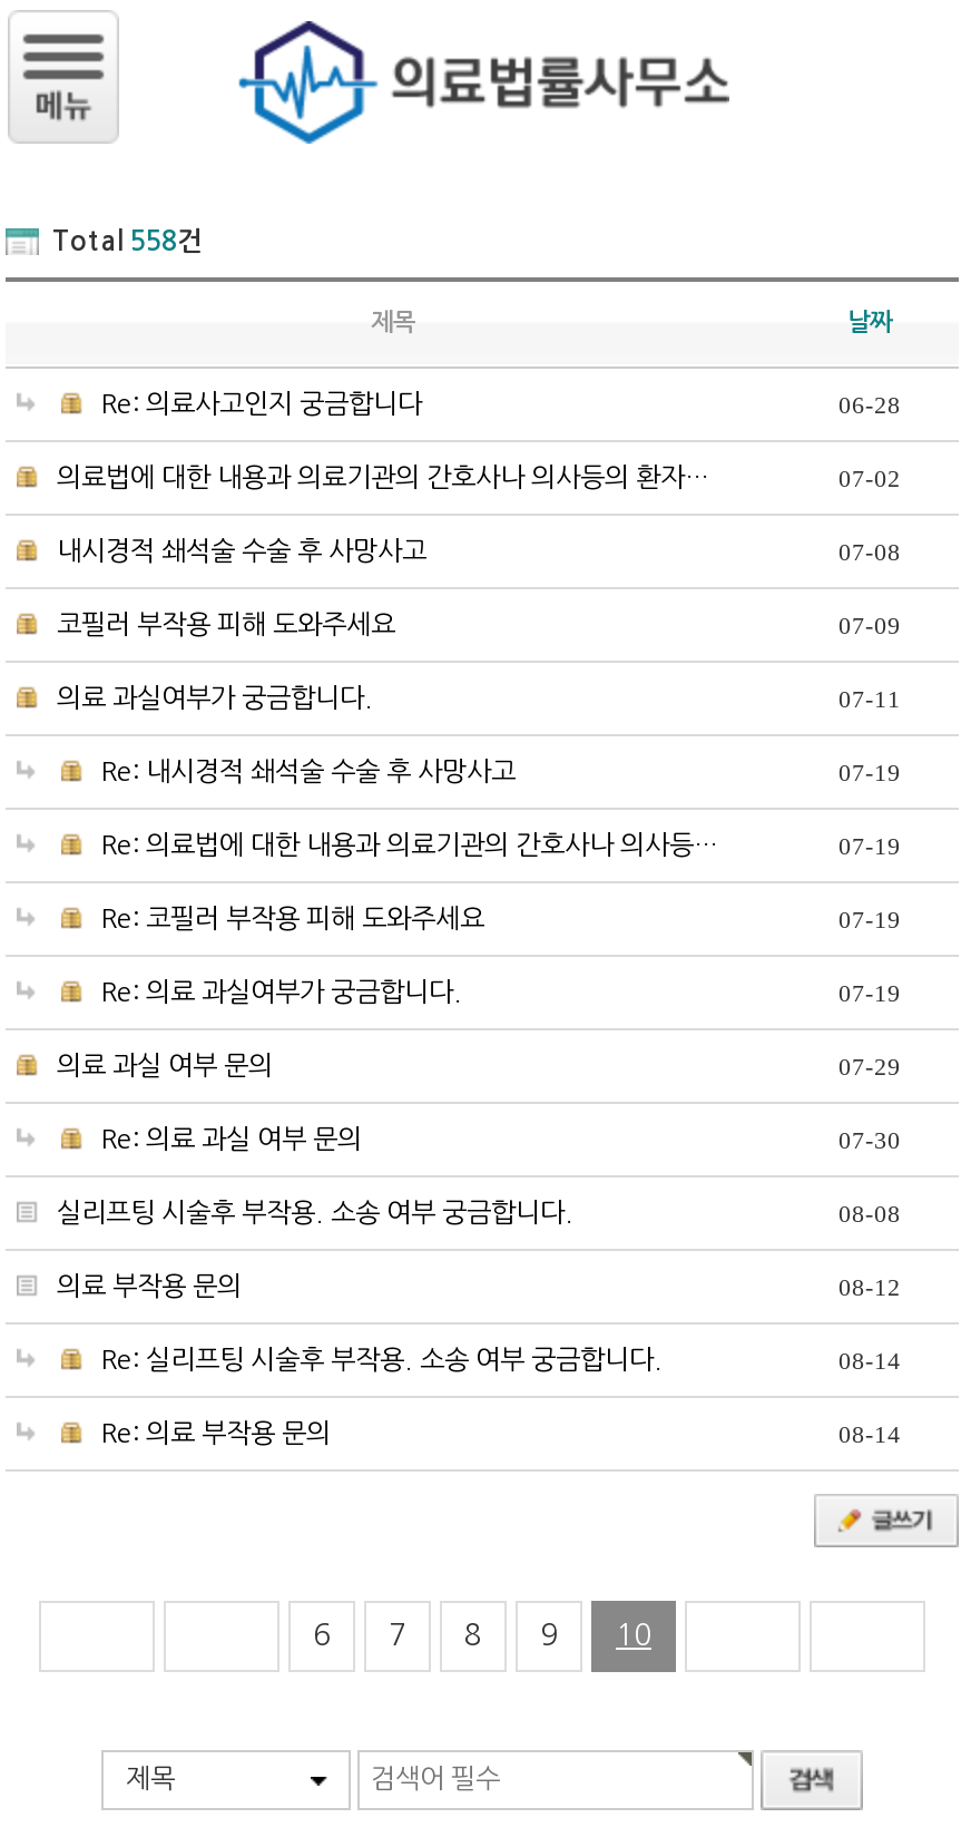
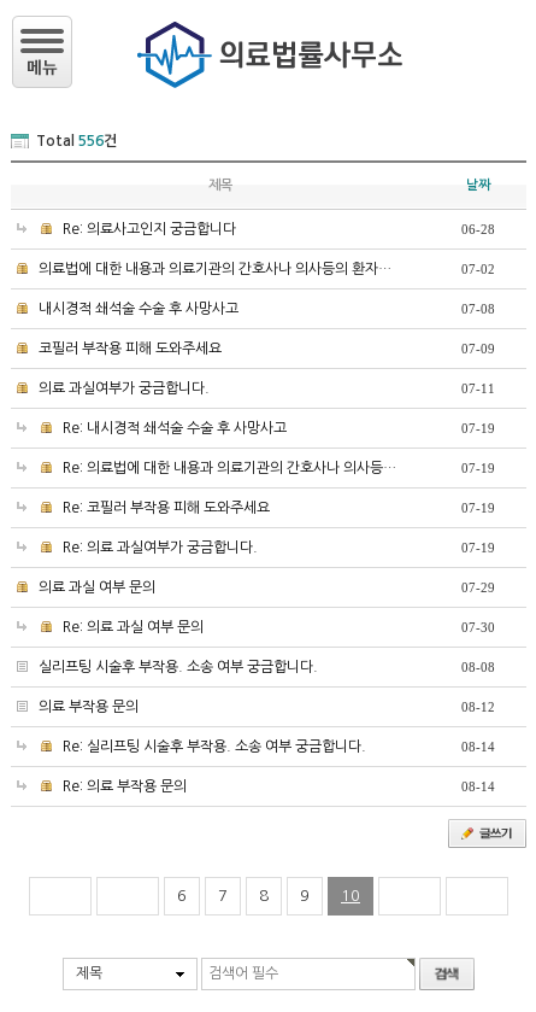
[52,228,202,255] Total 558건 -> [36,134,117,148] Total 556건

